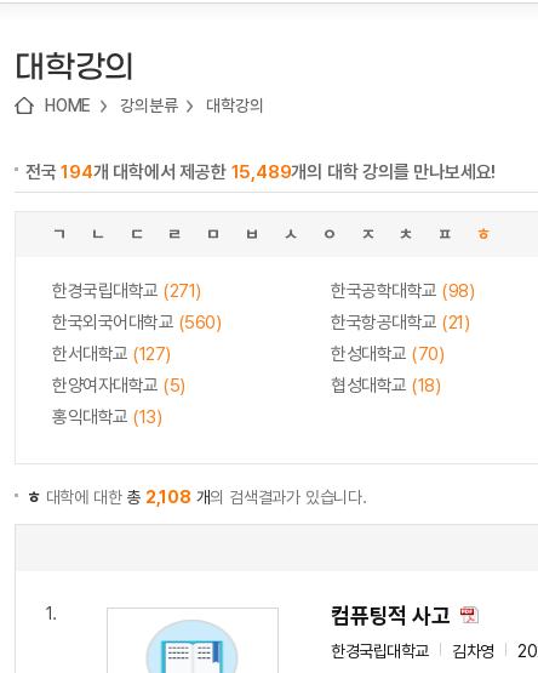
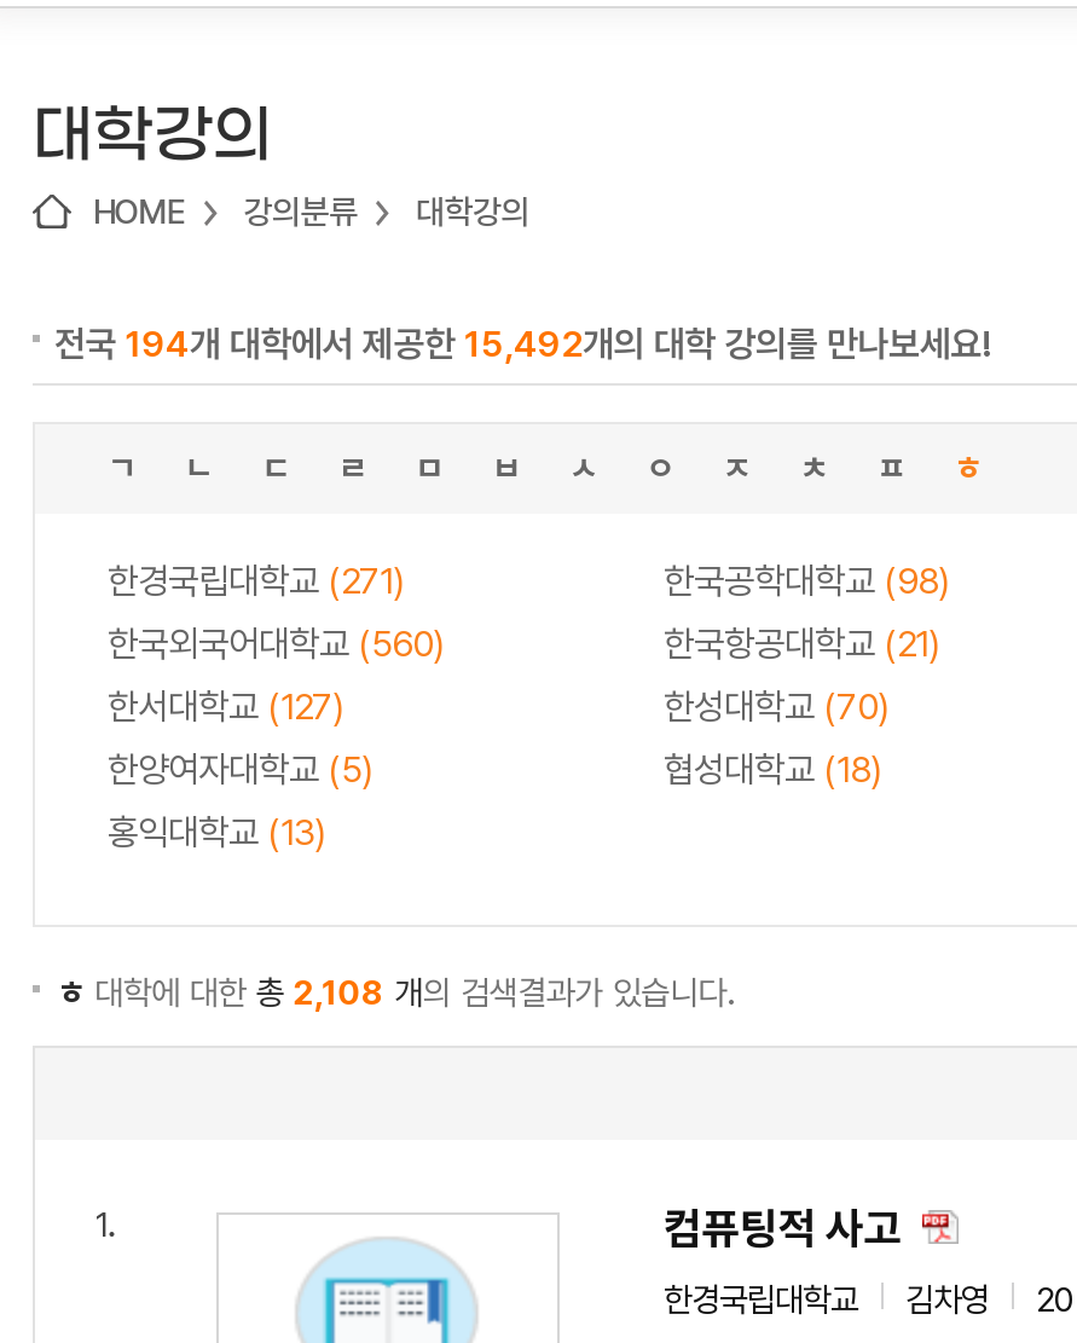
[25,161,496,183] 전국 194개 대학에서 제공한 15,489개의 대학 강의를 만나보세요! -> [54,323,990,366] 전국 194개 대학에서 제공한 15,492개의 대학 강의를 만나보세요!

